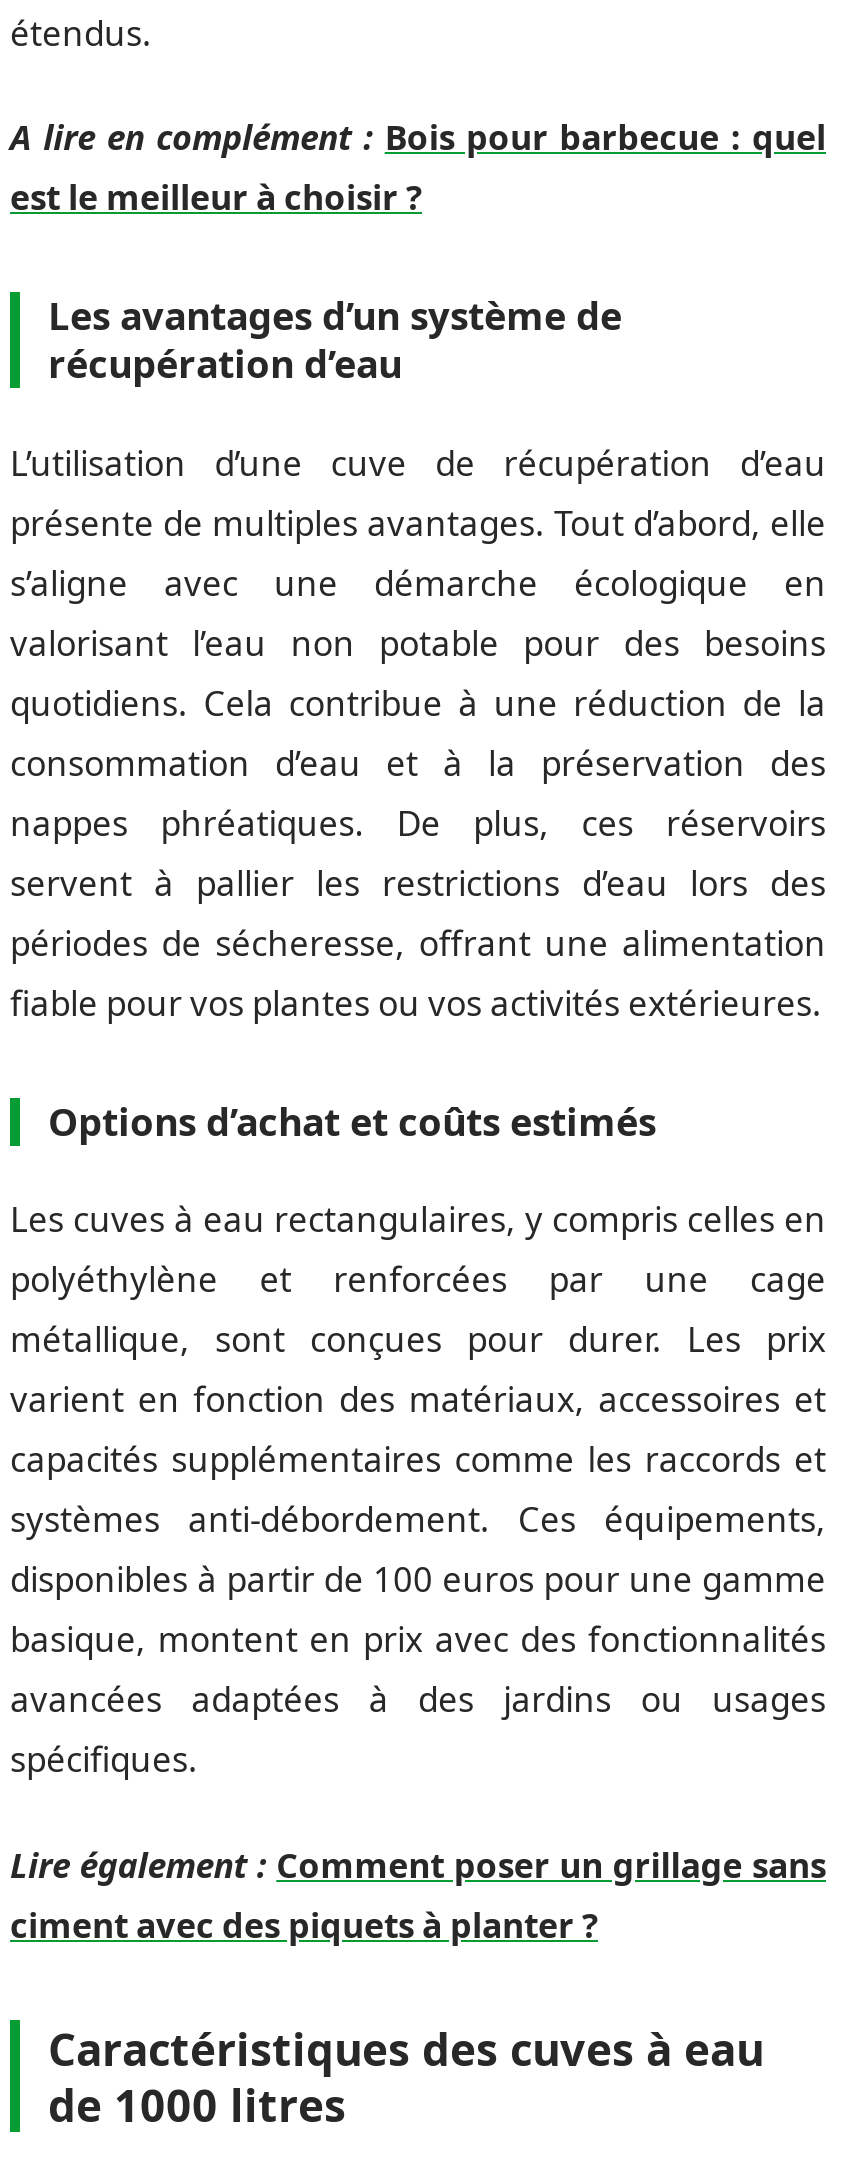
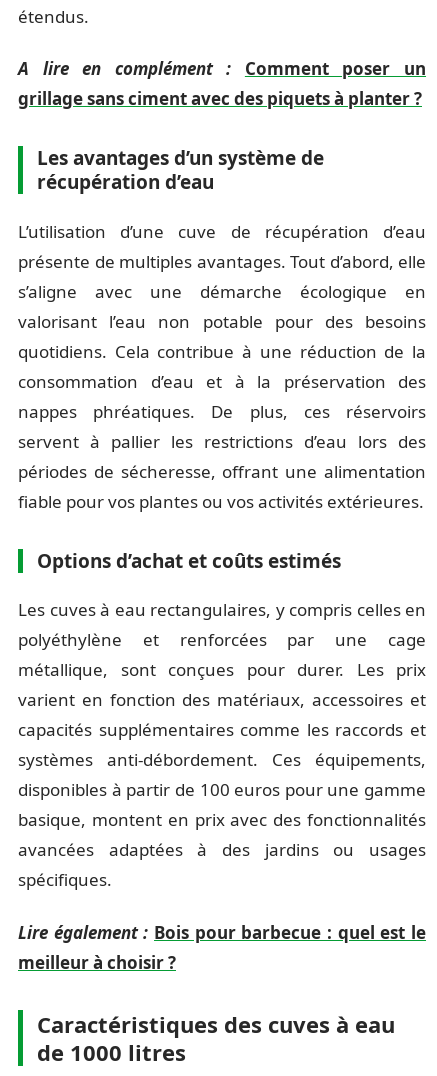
[10,114,826,220] A lire en complément : Bois pour barbecue : quel | est le meilleur à choisir ? -> [18,57,426,110] A lire en complément : Comment poser un | grillage sans ciment avec des piquets à planter ?
[10,1841,826,1947] Lire également : Comment poser un grillage sans | ciment avec des piquets à planter ? -> [18,920,426,973] Lire également : Bois pour barbecue : quel est le | meilleur à choisir ?

